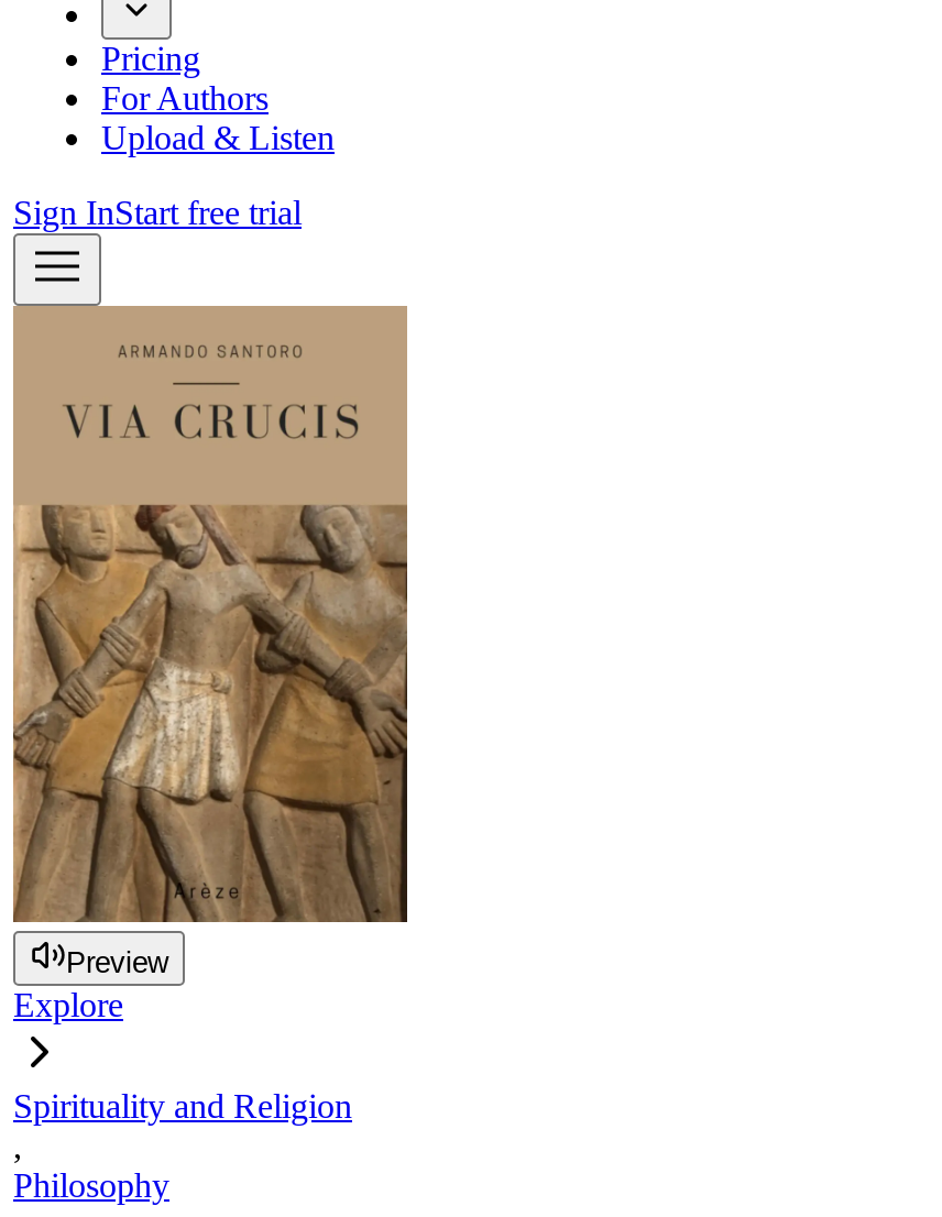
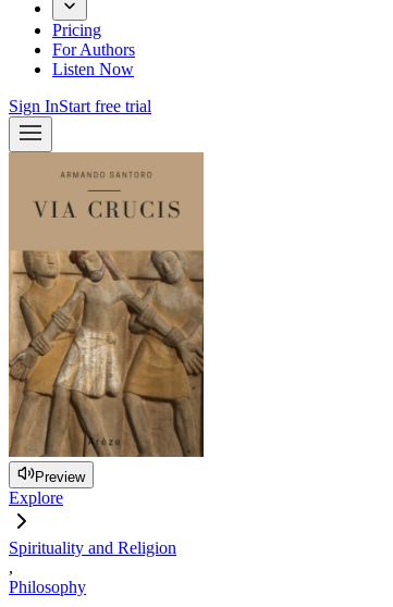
[101,119,335,156] Upload & Listen -> [52,60,134,78] Listen Now

